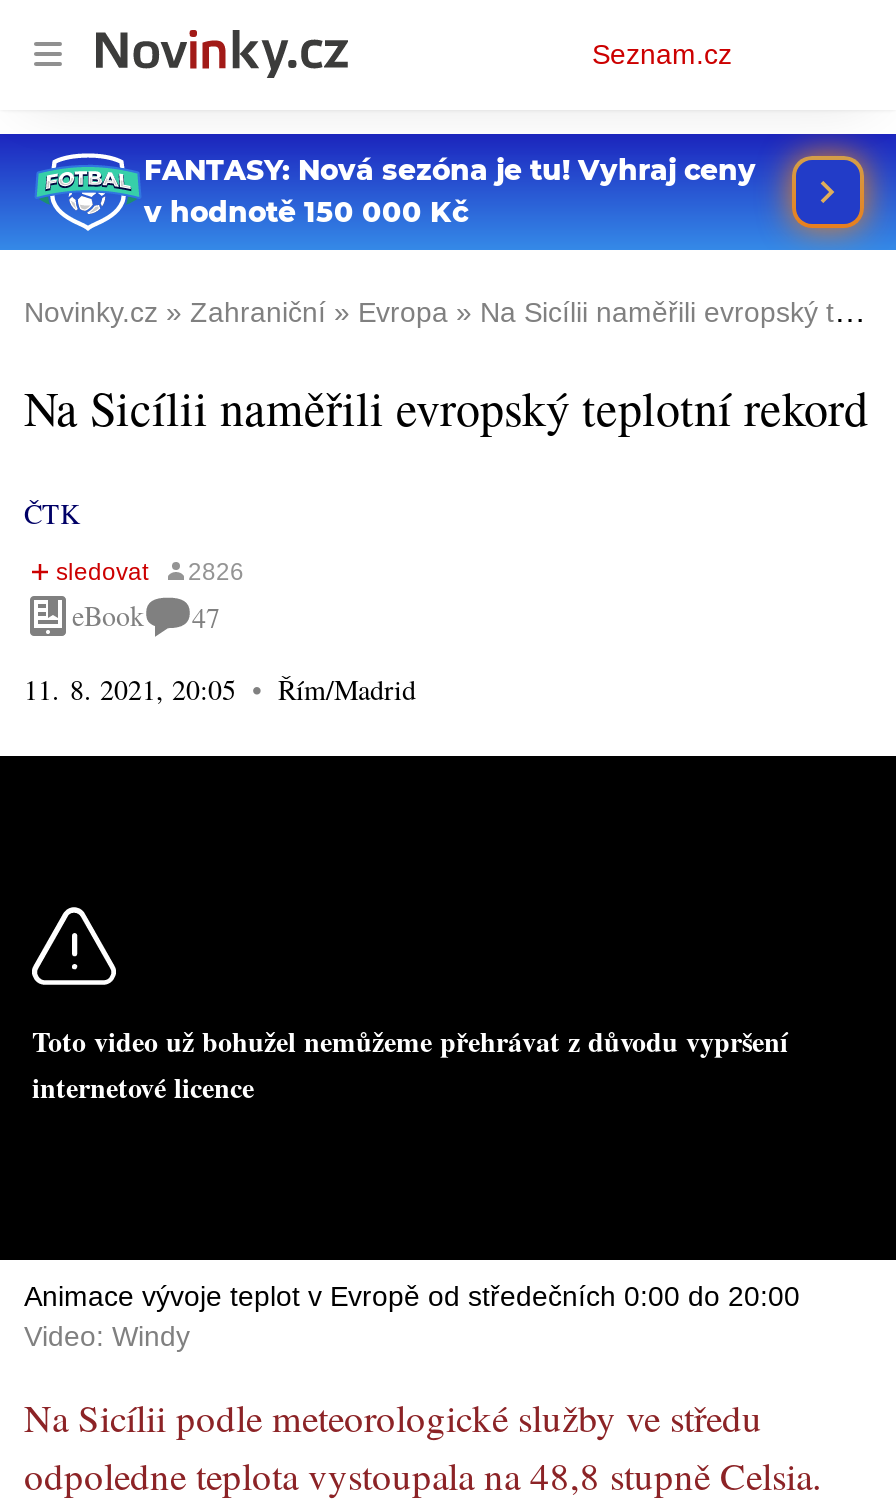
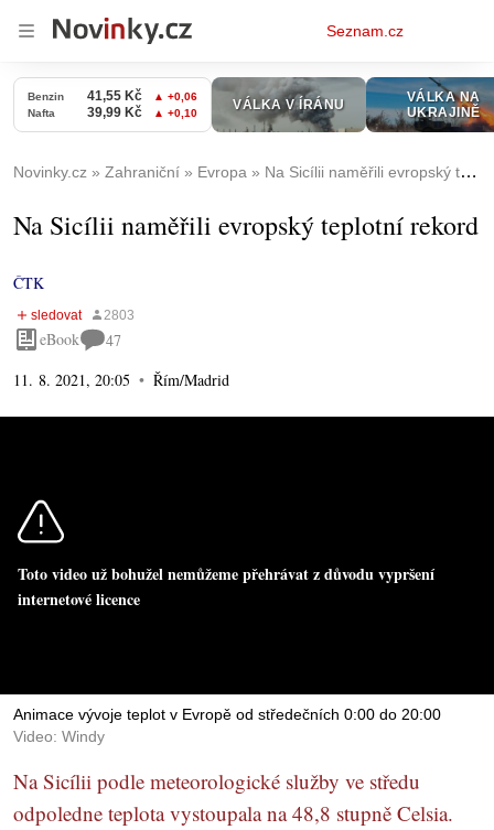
[6,132,890,252] [image] -> [3,75,491,138] [image]

